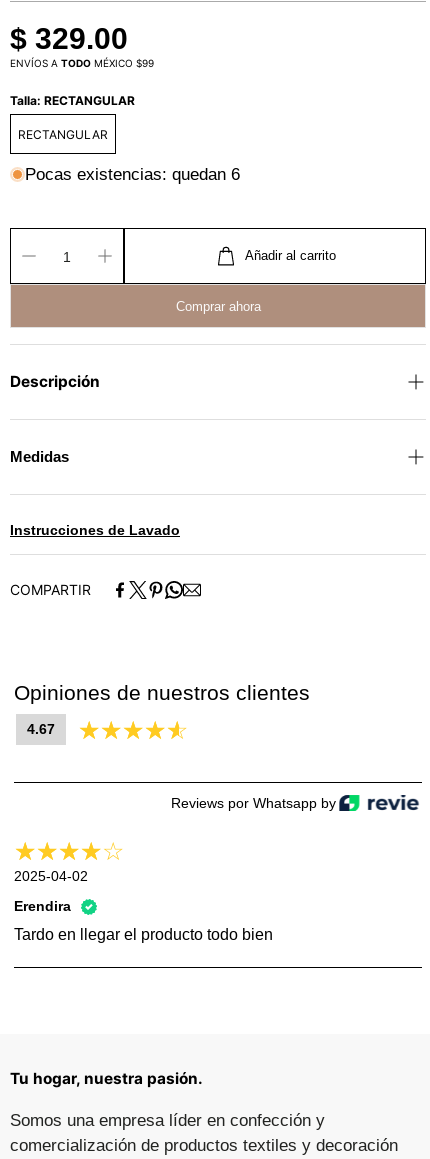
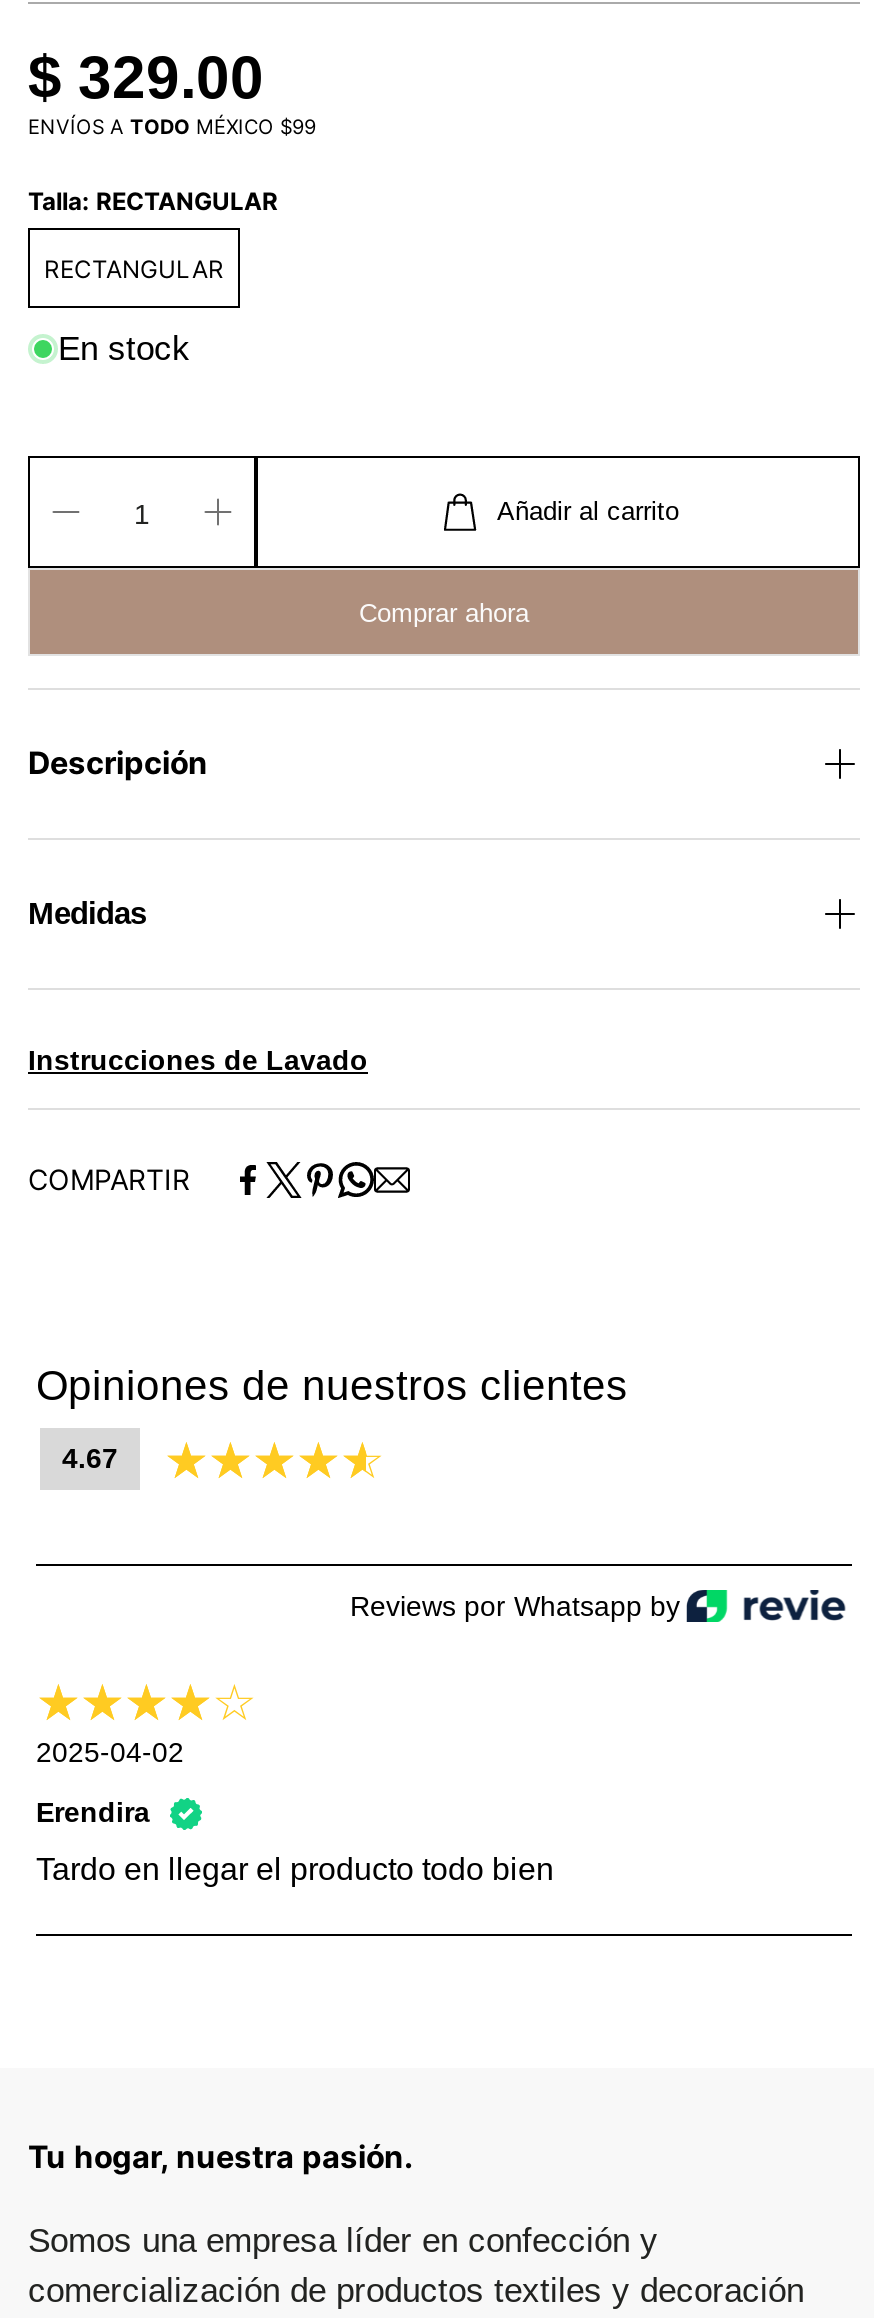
[25,165,240,184] Pocas existencias: quedan 6 -> [58,330,190,368] En stock

